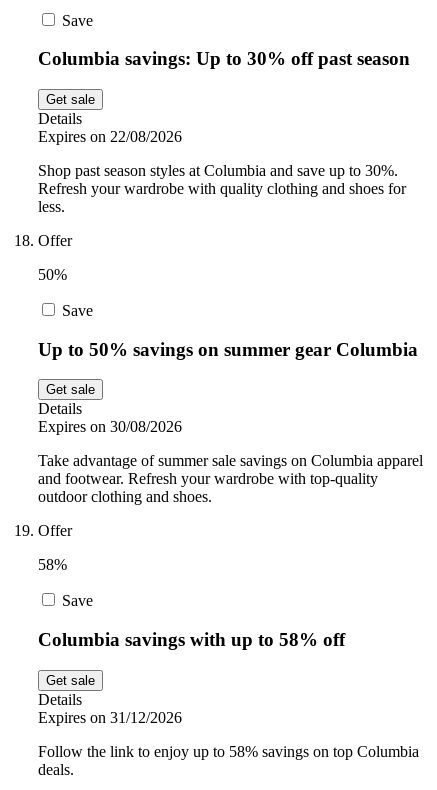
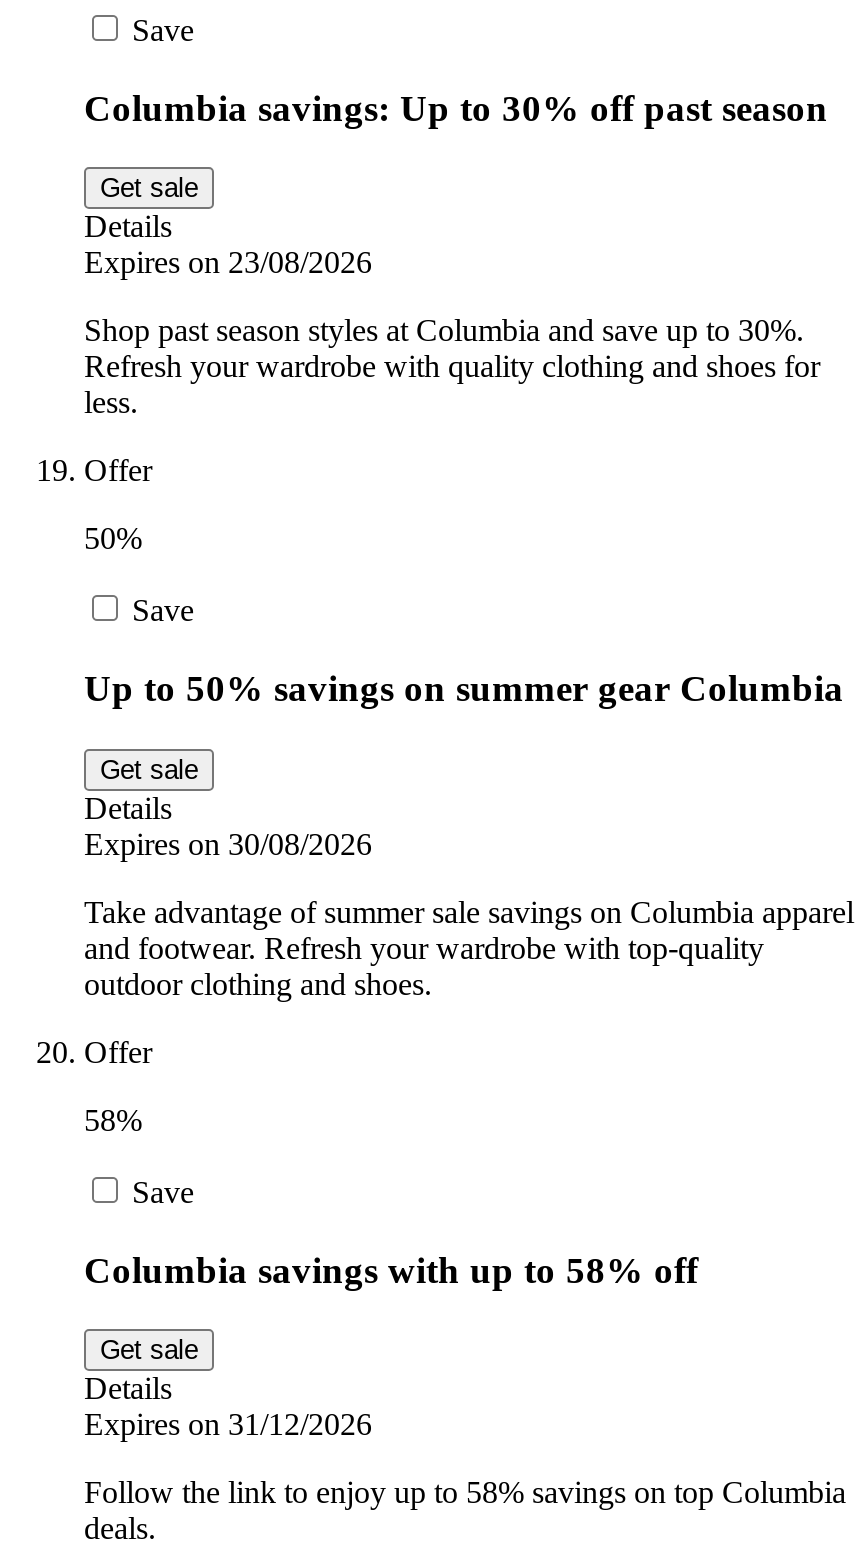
[38,128,182,145] Expires on 22/08/2026 -> [84,246,372,280] Expires on 23/08/2026

